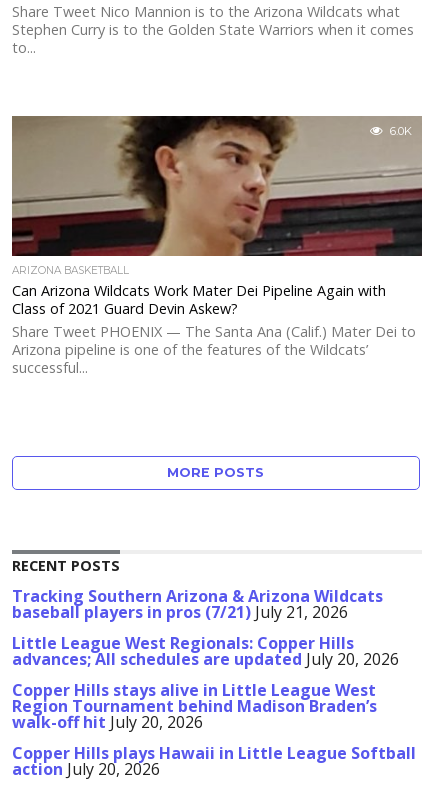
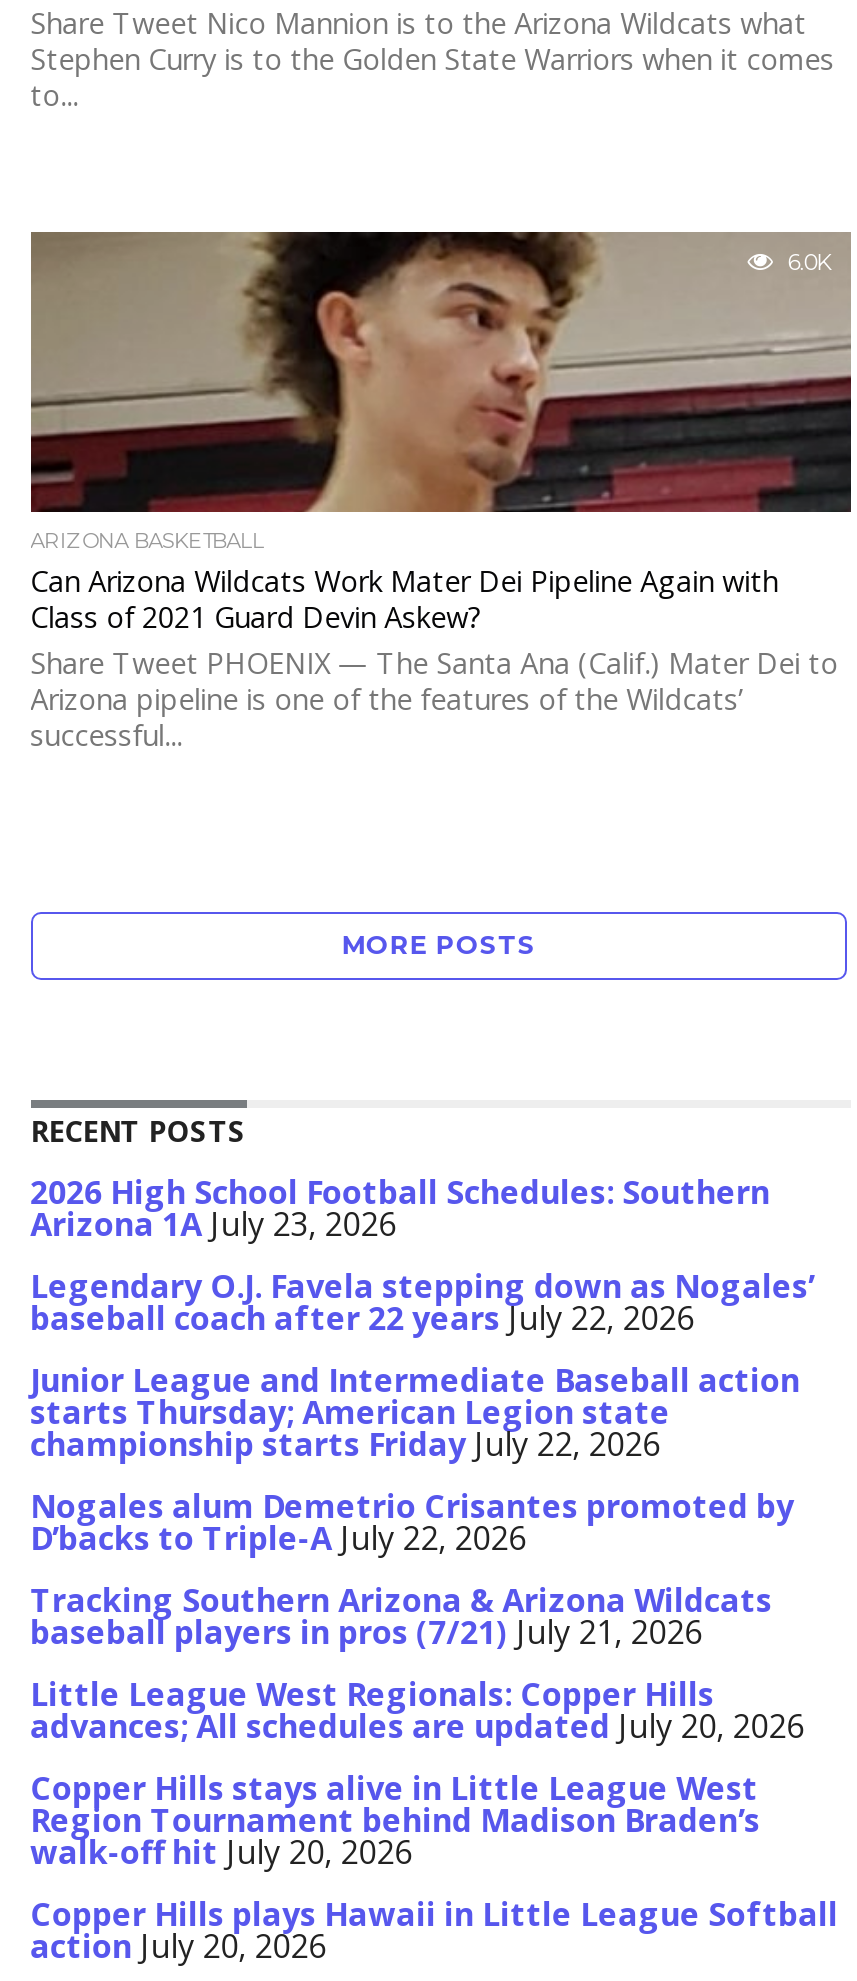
none -> [30,1170,814,1560] 2026 High School Football Schedules: Southern | Arizona 1A July 23, 2026 | Legendary O.J. Favela stepping down as Nogales’ | baseball coach after 22 years July 22, 2026 | Junior League and Intermediate Baseball action | starts Thursday; American Legion state | championship starts Friday July 22, 2026 | Nogales alum Demetrio Crisantes promoted by | D’backs to Triple-A July 22, 2026

